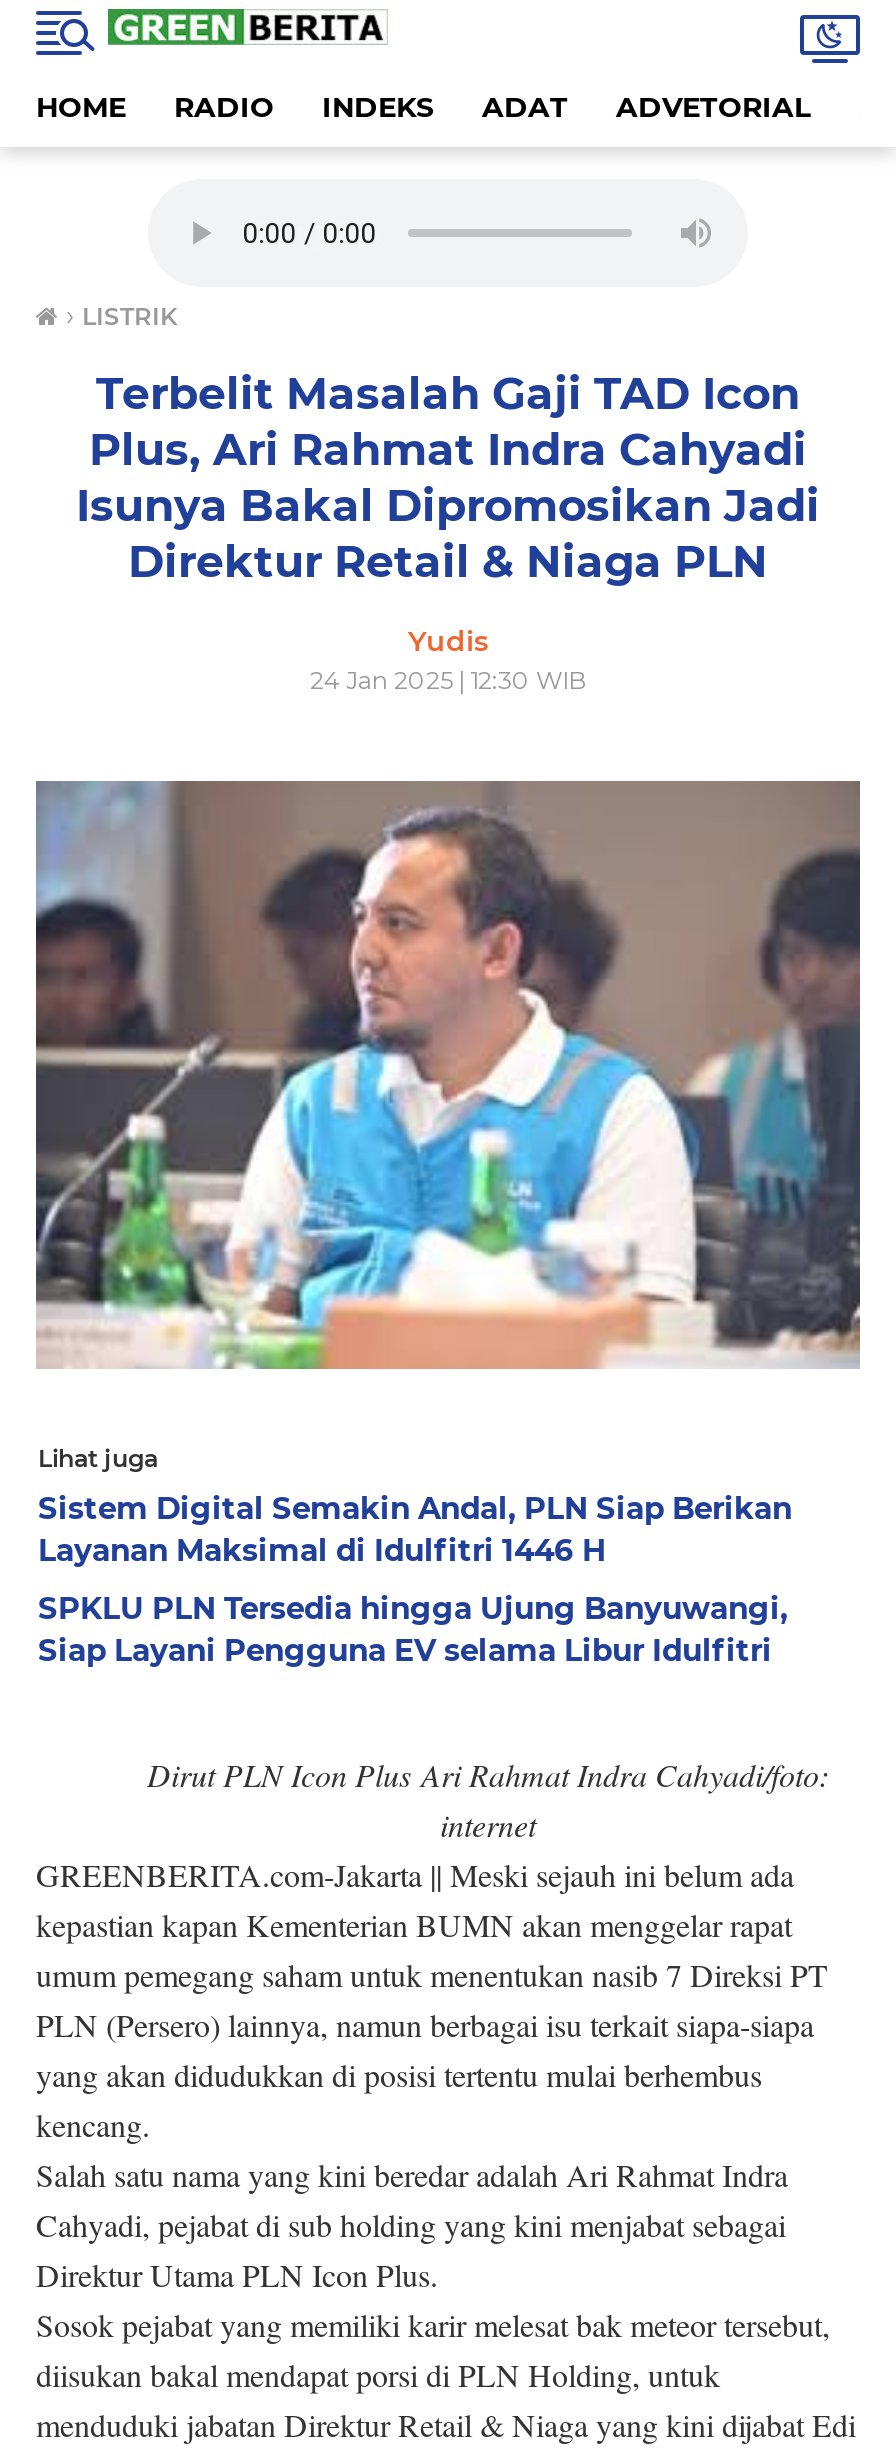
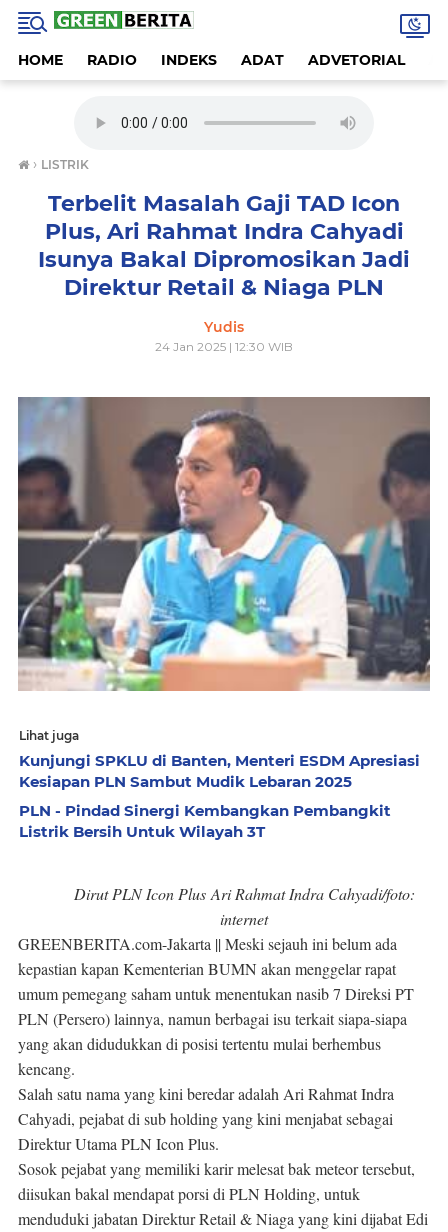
[38,1490,792,1570] Sistem Digital Semakin Andal, PLN Siap Berikan | Layanan Maksimal di Idulfitri 1446 H -> [19,751,420,791] Kunjungi SPKLU di Banten, Menteri ESDM Apresiasi | Kesiapan PLN Sambut Mudik Lebaran 2025
[38,1590,788,1670] SPKLU PLN Tersedia hingga Ujung Banyuwangi, | Siap Layani Pengguna EV selama Libur Idulfitri -> [19,801,391,841] PLN - Pindad Sinergi Kembangkan Pembangkit | Listrik Bersih Untuk Wilayah 3T

